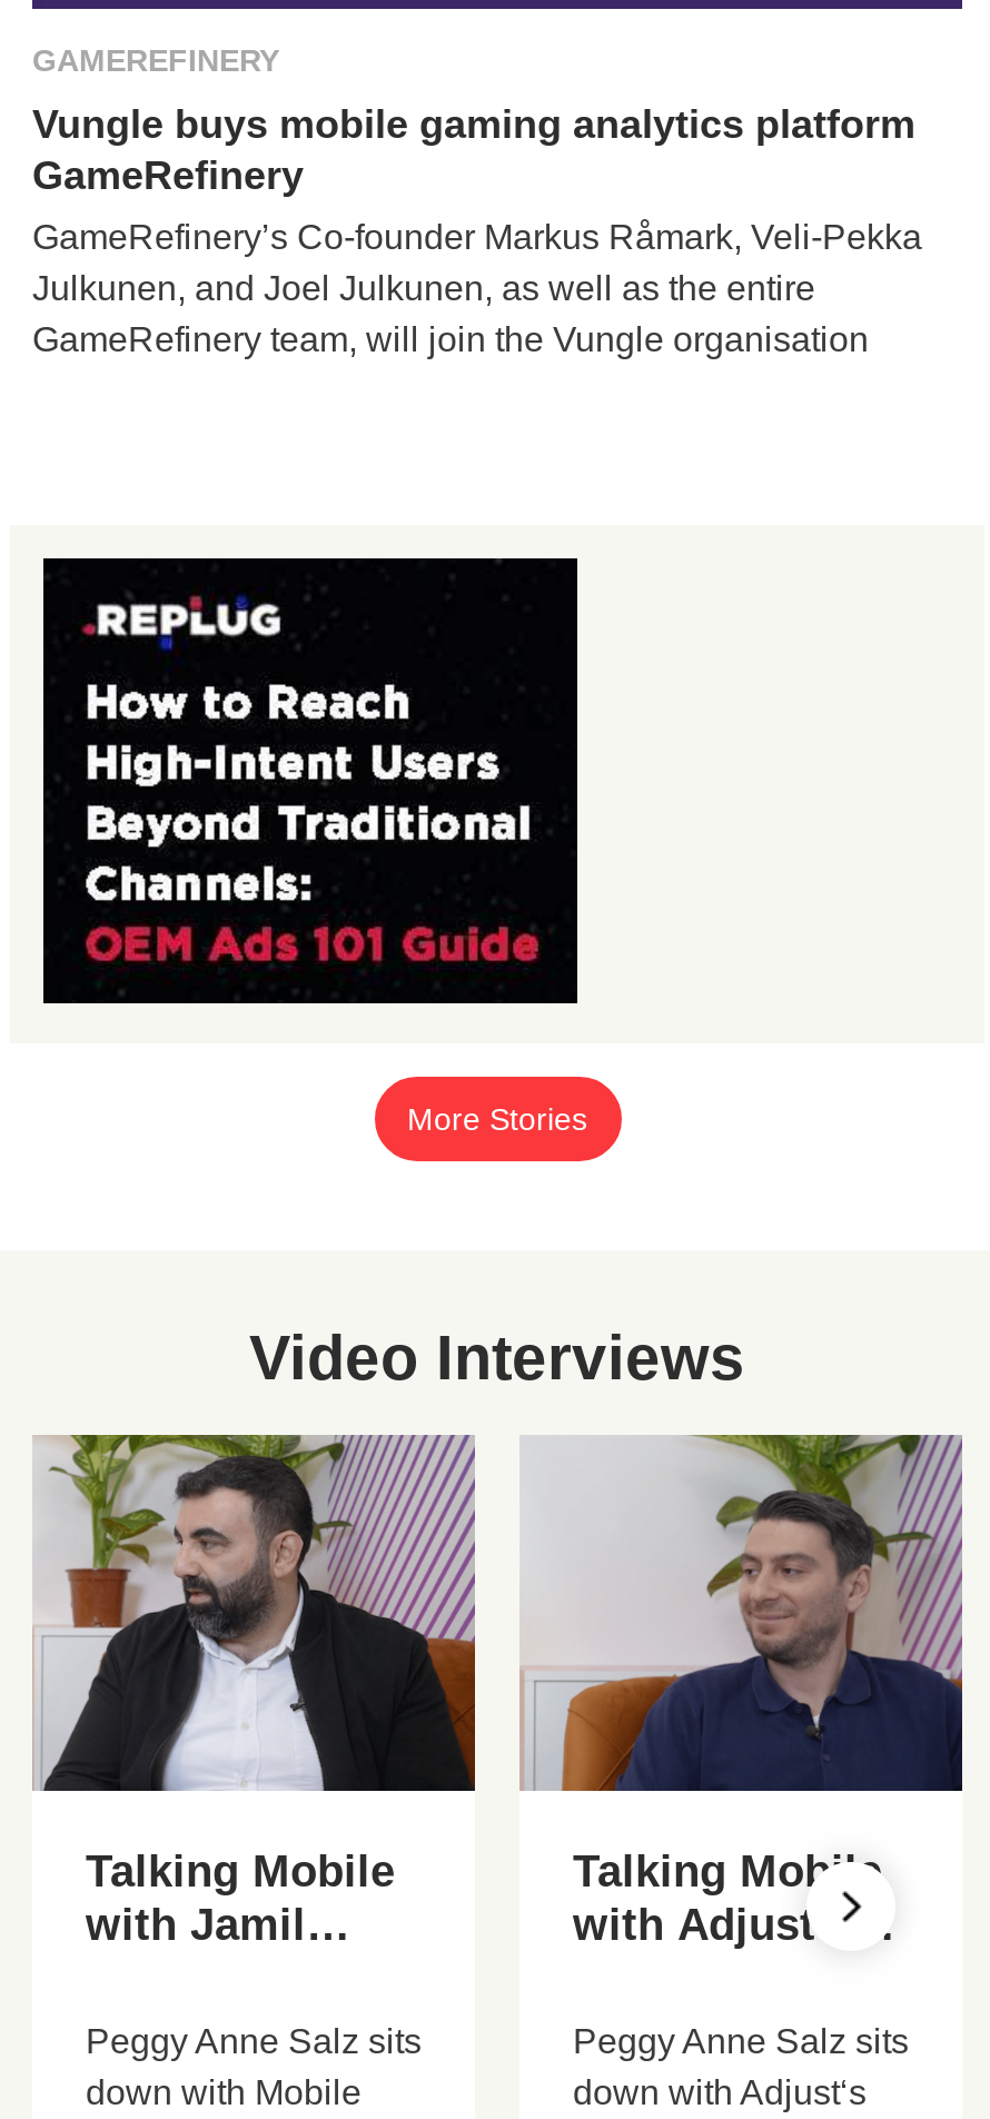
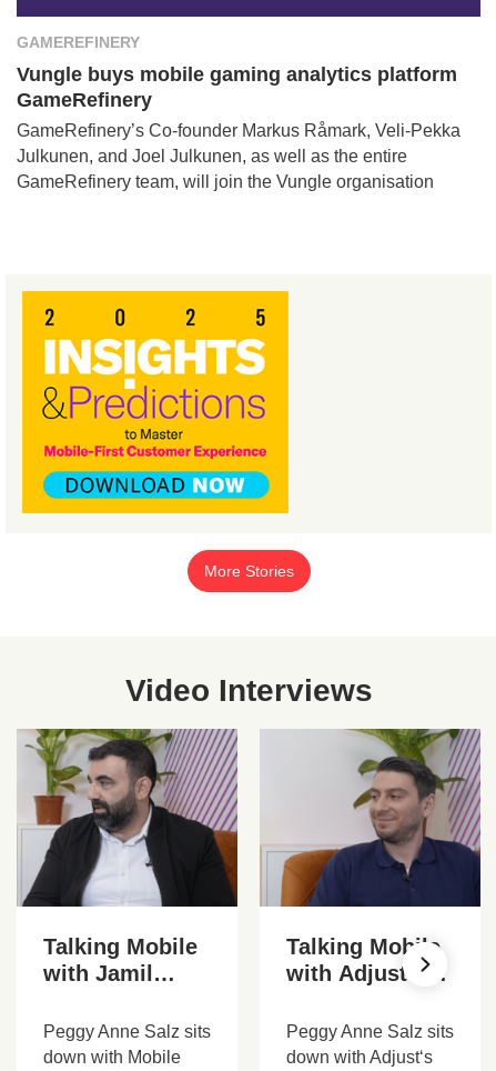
[41,555,580,1007] [image] -> [21,290,290,514] [image]

